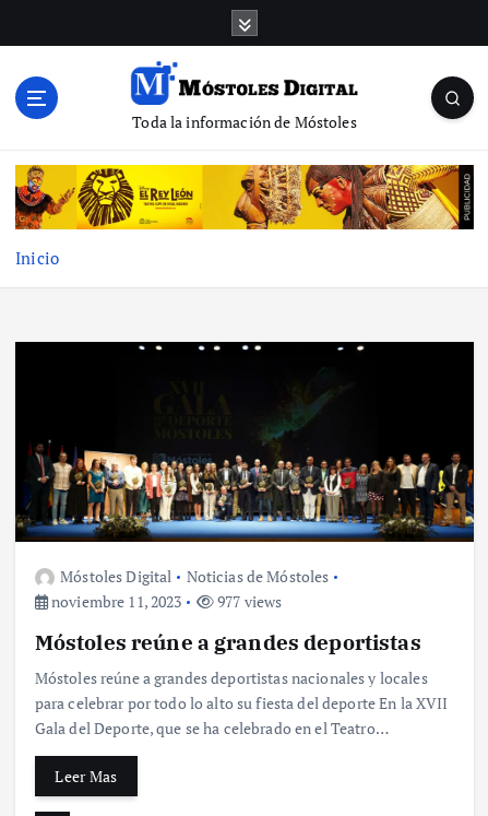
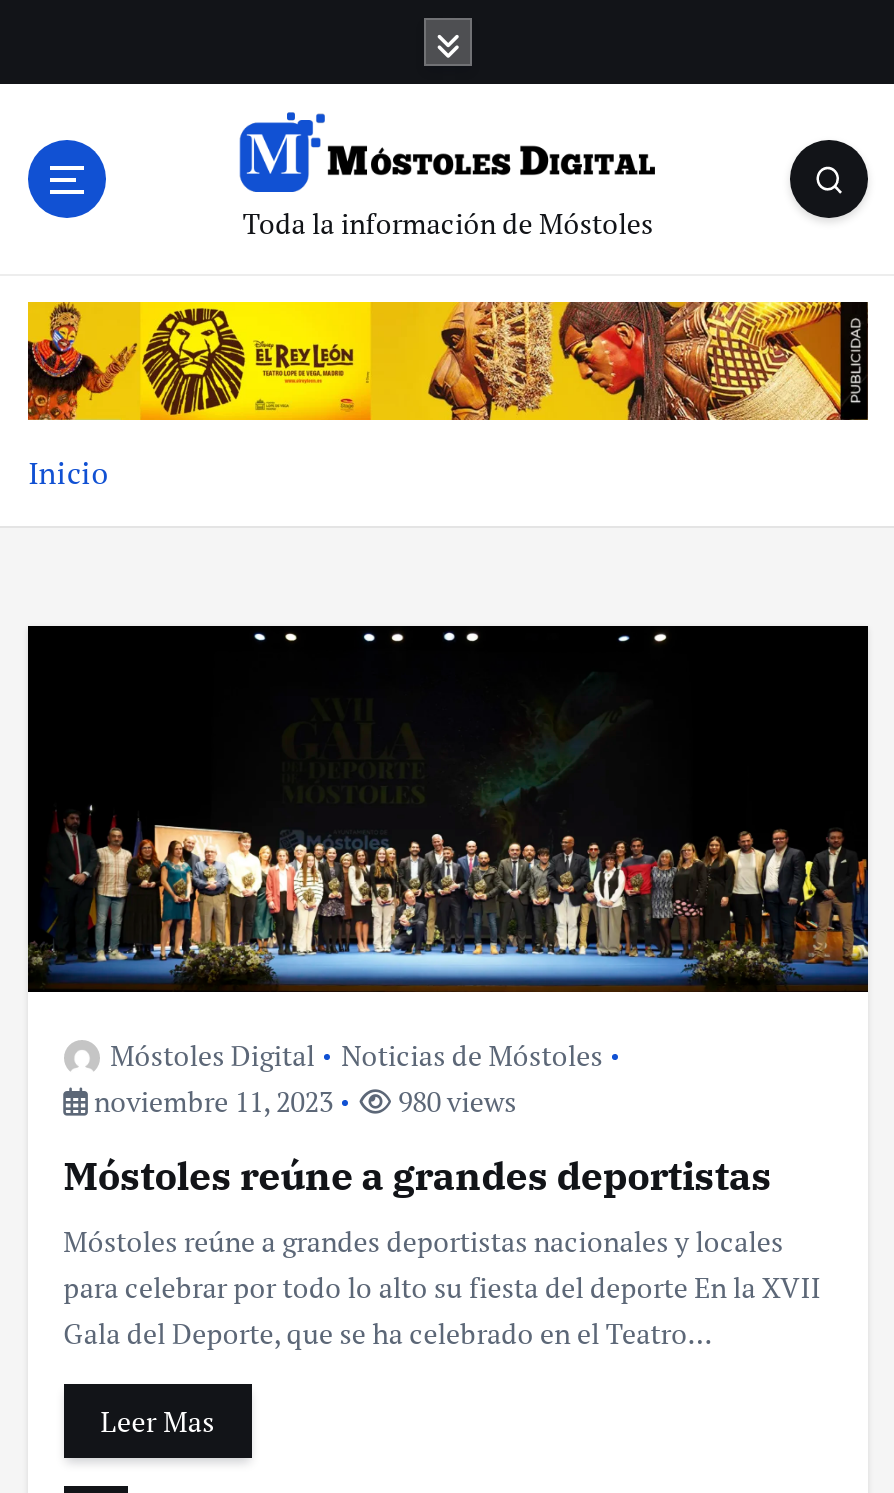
[48,590,282,611] noviembre 11, 2023 977 views -> [88,1081,517,1119] noviembre 11, 2023 980 views

